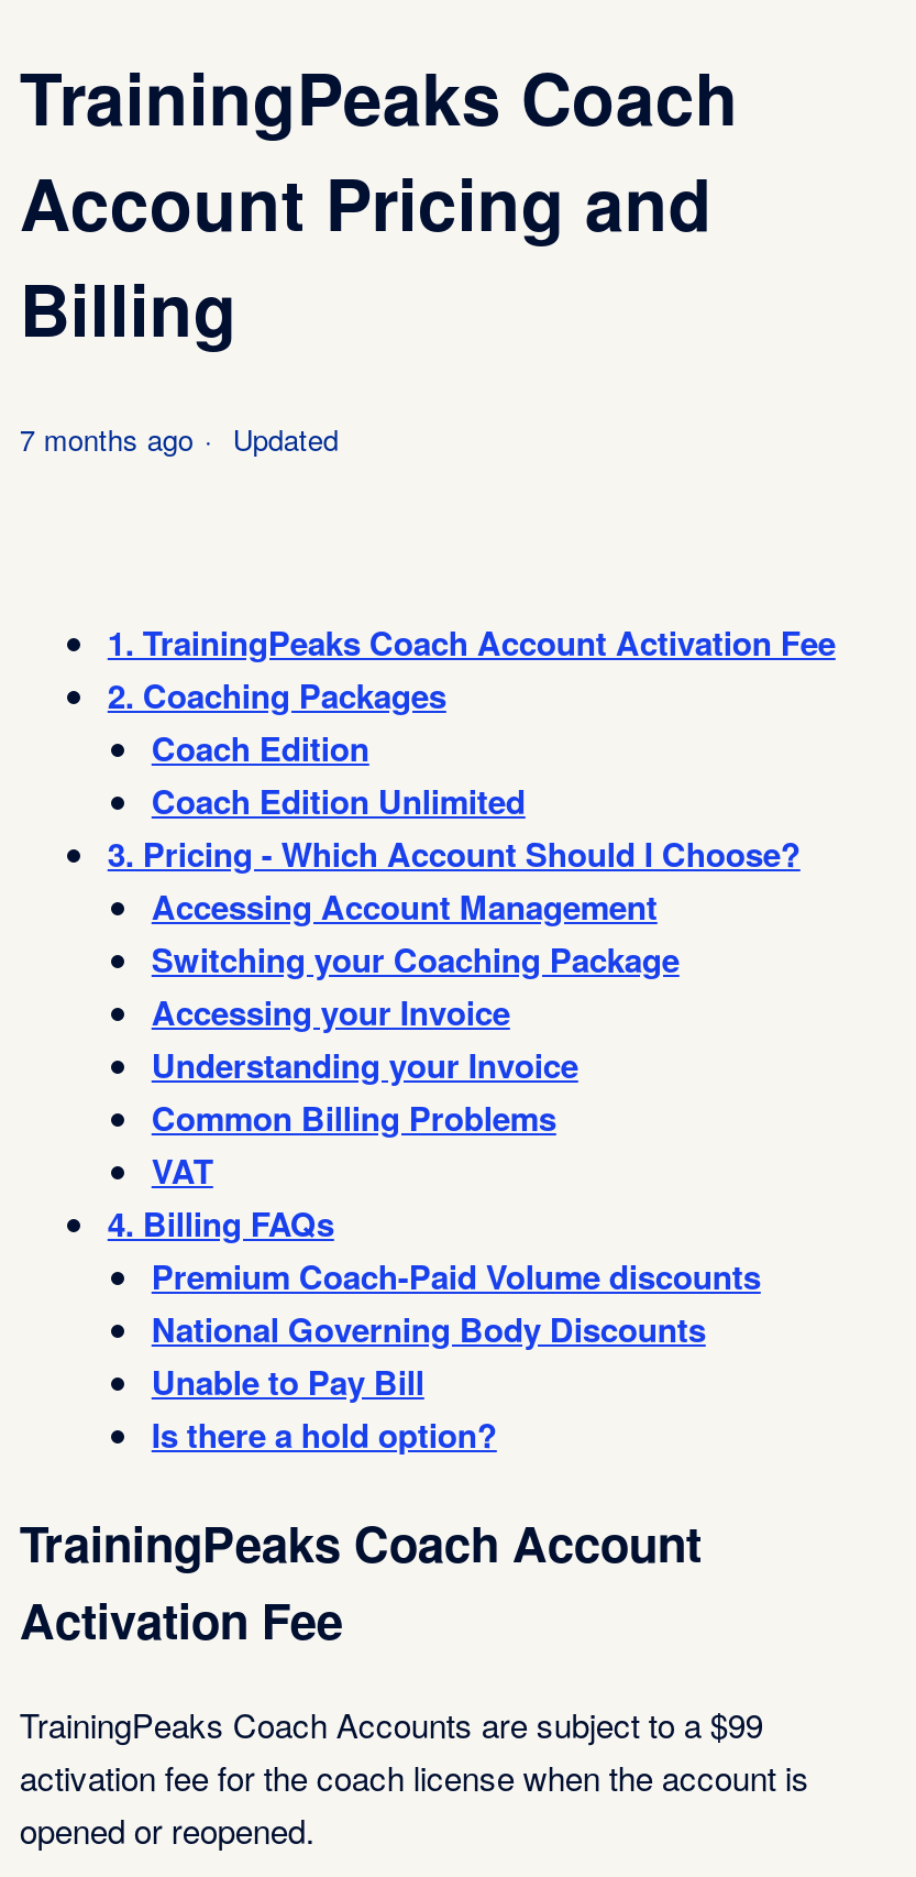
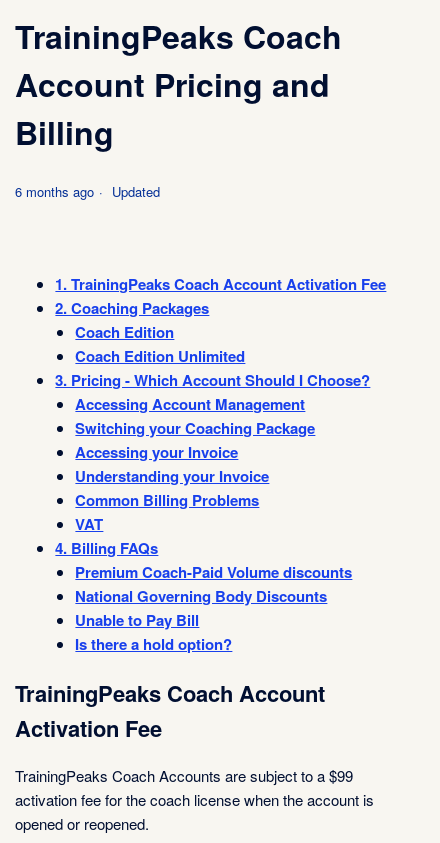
[20,417,338,459] 7 months ago Updated -> [15,181,160,200] 6 months ago Updated

